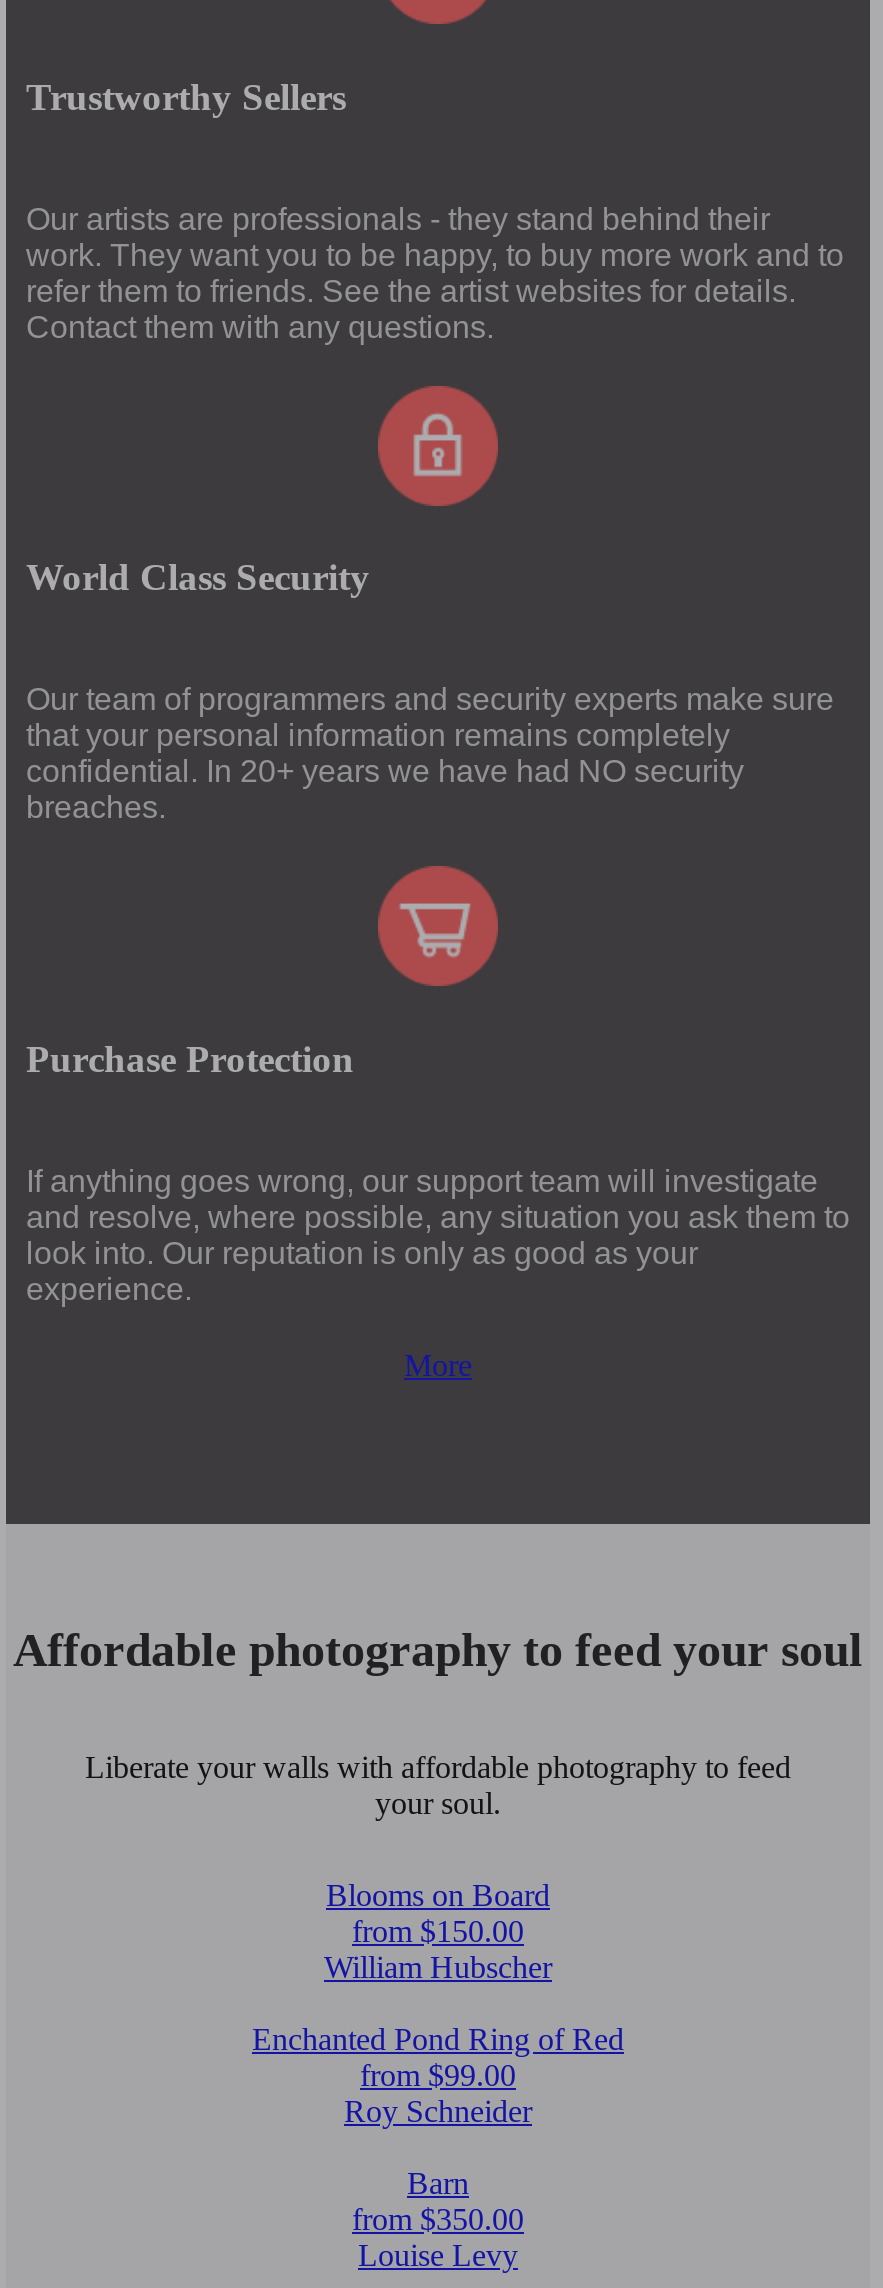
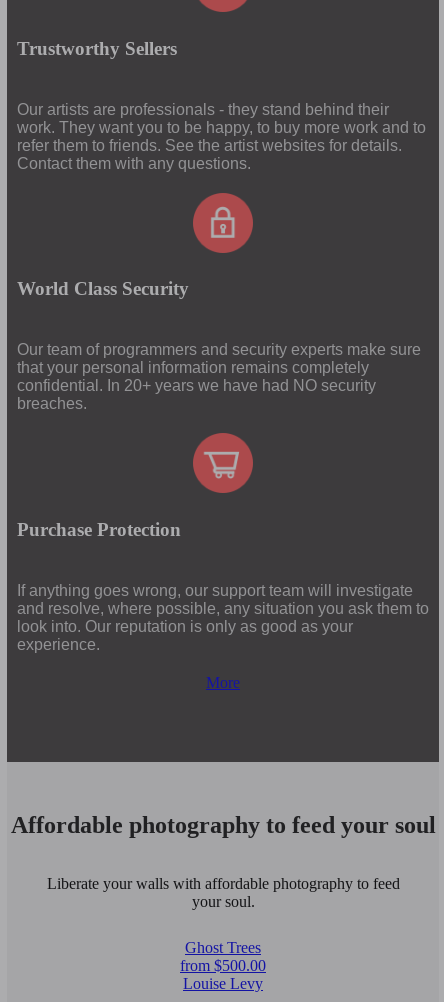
[252,1878,624,2236] Blooms on Board | from $150.00 | William Hubscher | Enchanted Pond Ring of Red | from $99.00 | Roy Schneider | Barn | from $350.00 -> [180,939,266,974] Ghost Trees | from $500.00

